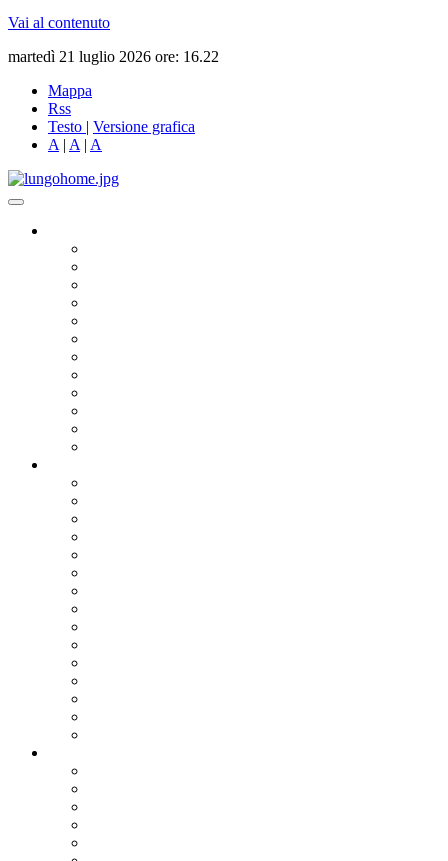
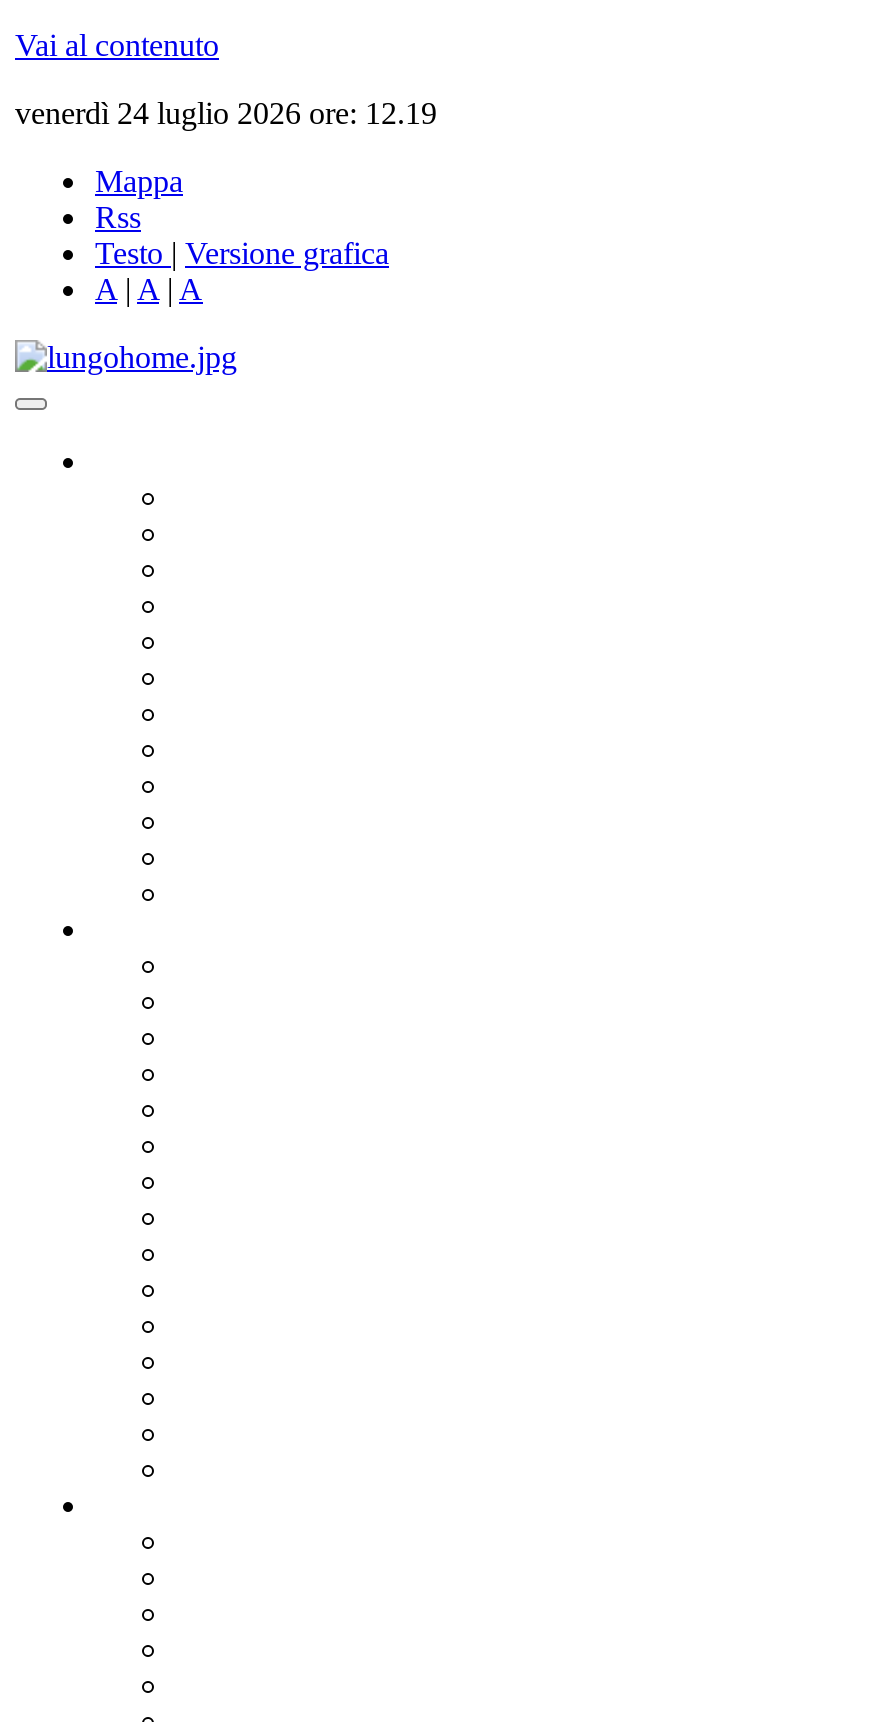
[8,48,219,65] martedì 21 luglio 2026 ore: 16.22 -> [15,96,437,130] venerdì 24 luglio 2026 ore: 12.19

